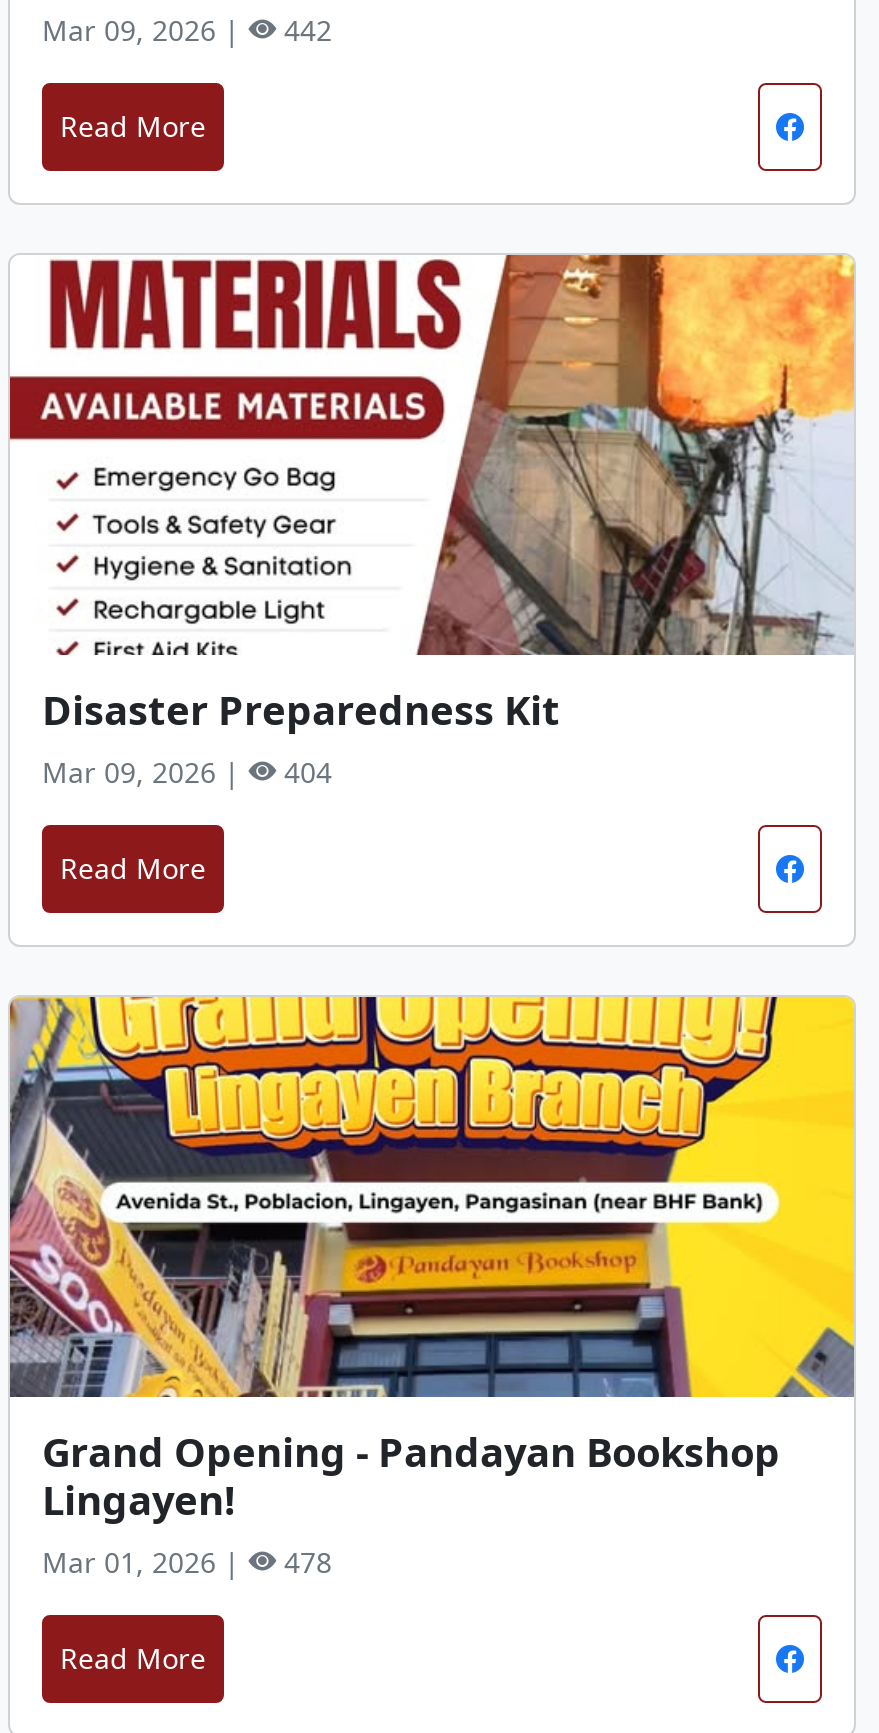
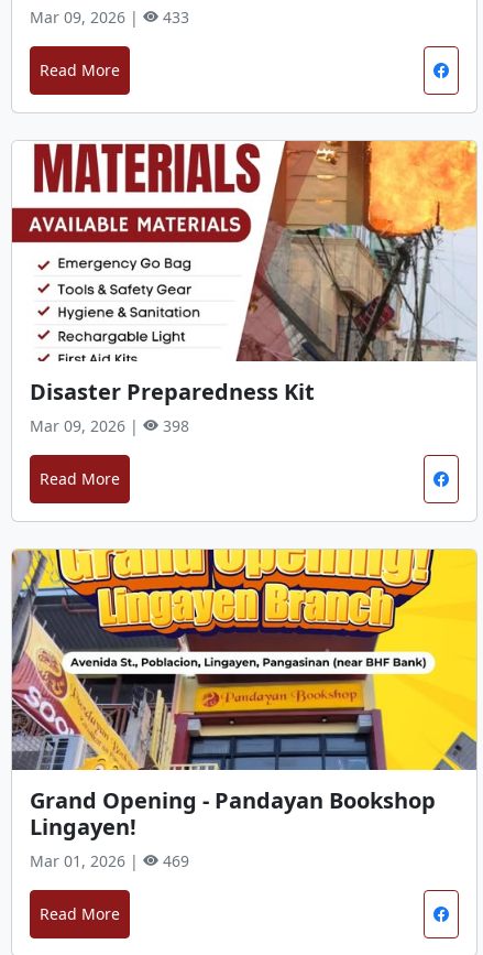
[276,10,332,48] 442 -> [158,6,189,27] 433
[276,752,332,790] 404 -> [158,415,189,436] 398
[276,1542,332,1580] 478 -> [158,850,189,871] 469

